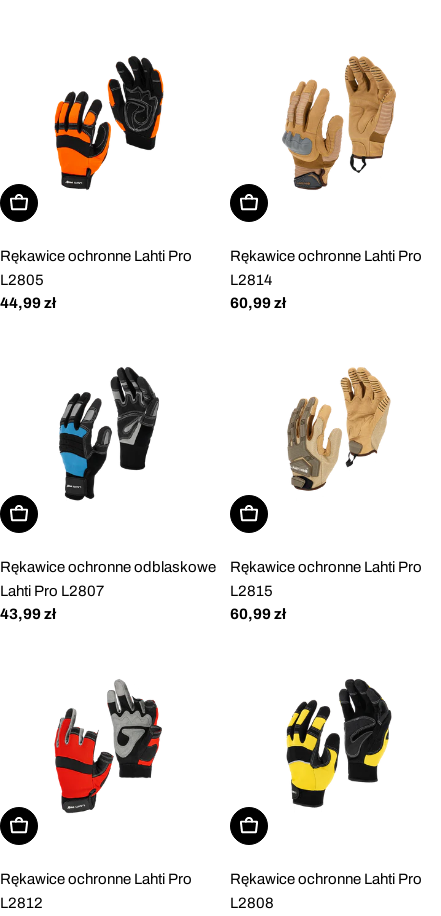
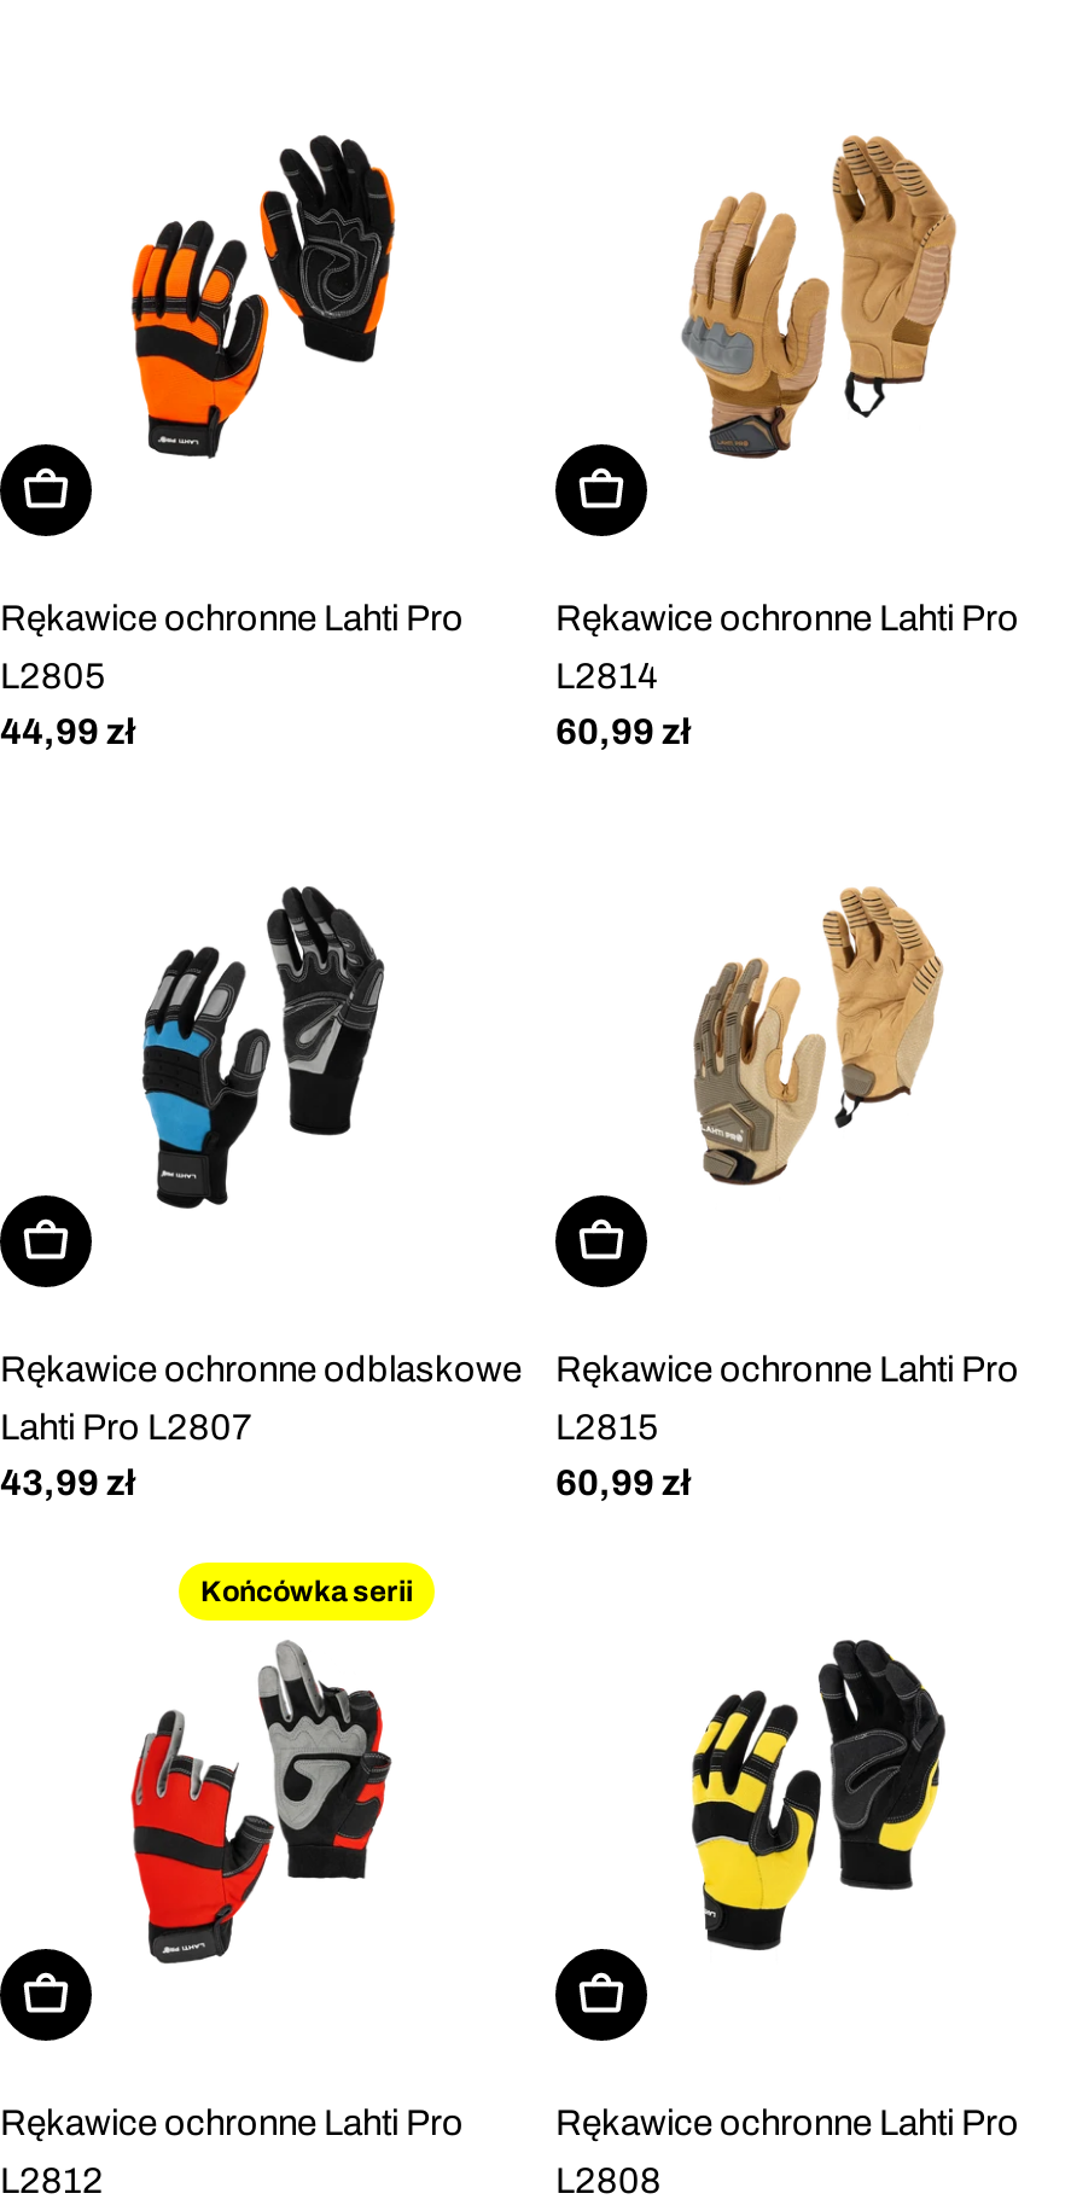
none -> [200,1576,413,1609] Końcówka serii

